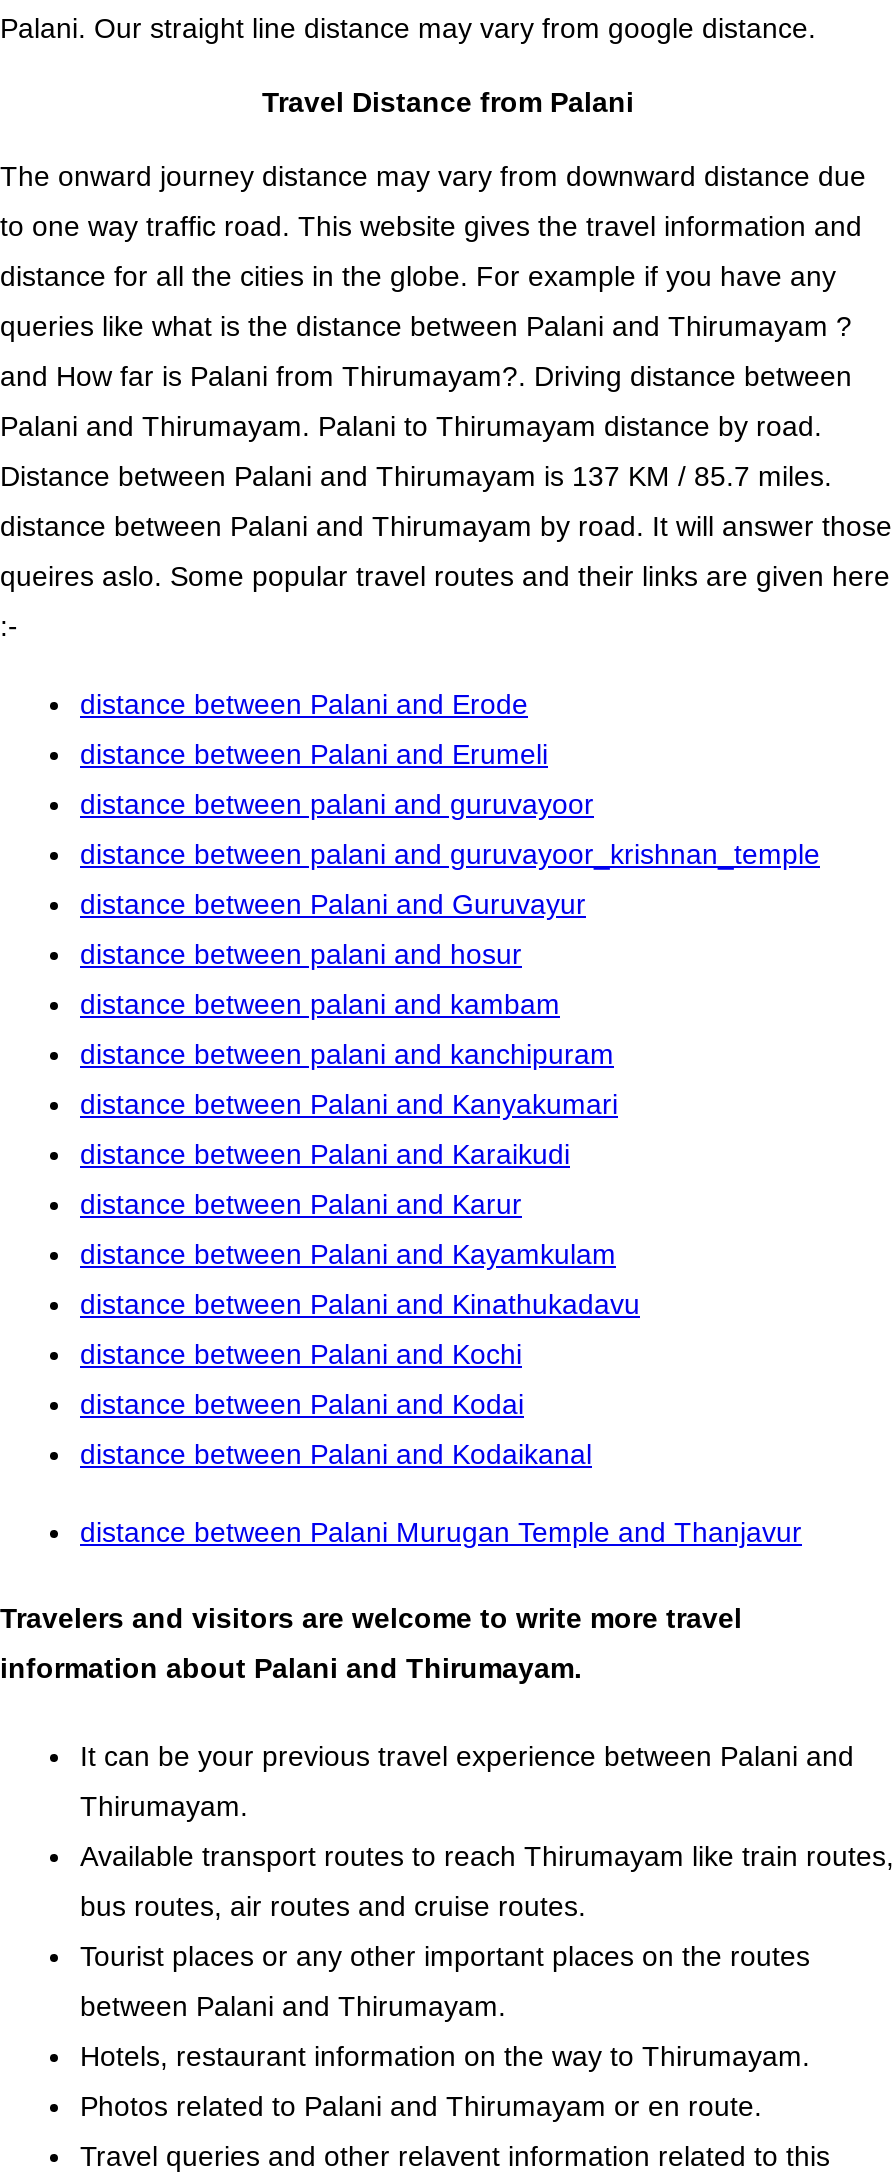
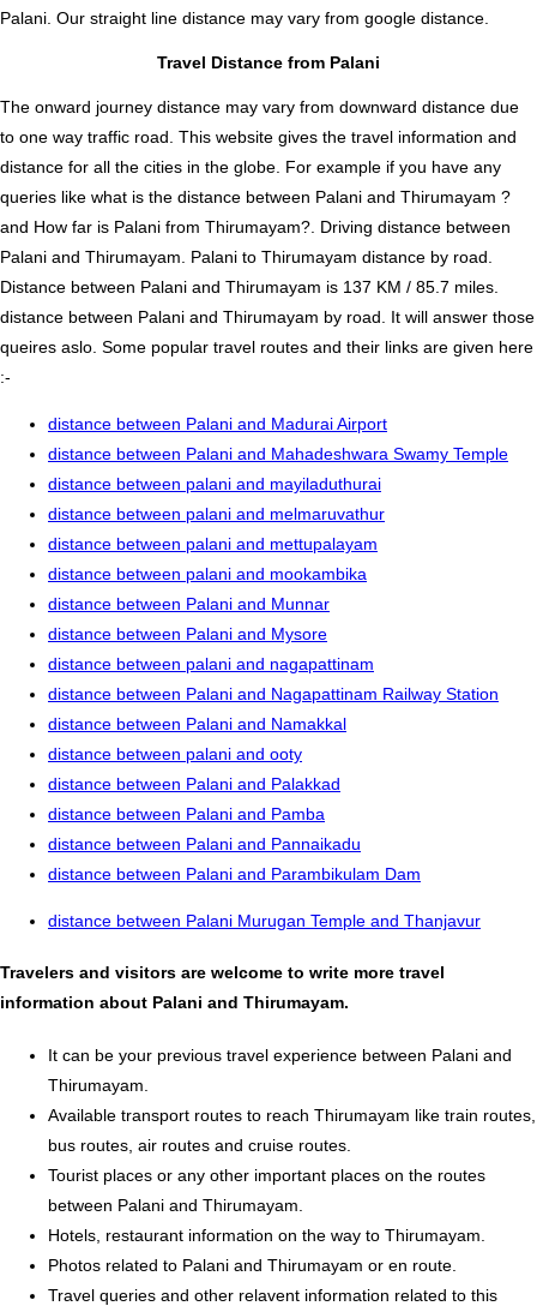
[80,687,528,719] distance between Palani and Erode -> [48,414,387,433] distance between Palani and Madurai Airport
[80,737,548,769] distance between Palani and Erumeli -> [48,444,508,463] distance between Palani and Mahadeshwara Swamy Temple
[80,787,594,819] distance between palani and guruvayoor -> [48,474,381,493] distance between palani and mayiladuthurai
[80,837,820,869] distance between palani and guruvayoor_krishnan_temple -> [48,504,385,523] distance between palani and melmaruvathur
[80,887,586,919] distance between Palani and Guruvayur -> [48,534,378,553] distance between palani and mettupalayam
[80,937,522,969] distance between palani and hosur -> [48,564,367,583] distance between palani and mookambika
[80,987,560,1019] distance between palani and kambam -> [48,594,330,613] distance between Palani and Munnar
[80,1037,614,1069] distance between palani and kanchipuram -> [48,624,327,643] distance between Palani and Mysore
[80,1087,618,1119] distance between Palani and Kanyakumari -> [48,654,374,673] distance between palani and nagapattinam
[80,1137,570,1169] distance between Palani and Karaikudi -> [48,684,499,703] distance between Palani and Nagapattinam Railway Station
[80,1187,522,1219] distance between Palani and Karur -> [48,714,346,733] distance between Palani and Namakkal
[80,1237,616,1269] distance between Palani and Kayamkulam -> [48,744,302,763] distance between palani and ooty
[80,1287,640,1319] distance between Palani and Kinathukadavu -> [48,774,340,793] distance between Palani and Palakkad
[80,1337,522,1369] distance between Palani and Kochi -> [48,804,325,823] distance between Palani and Pamba
[80,1387,524,1419] distance between Palani and Kodai -> [48,834,361,853] distance between Palani and Pannaikadu
[80,1437,592,1469] distance between Palani and Kodaikanal -> [48,864,421,883] distance between Palani and Parambikulam Dam

